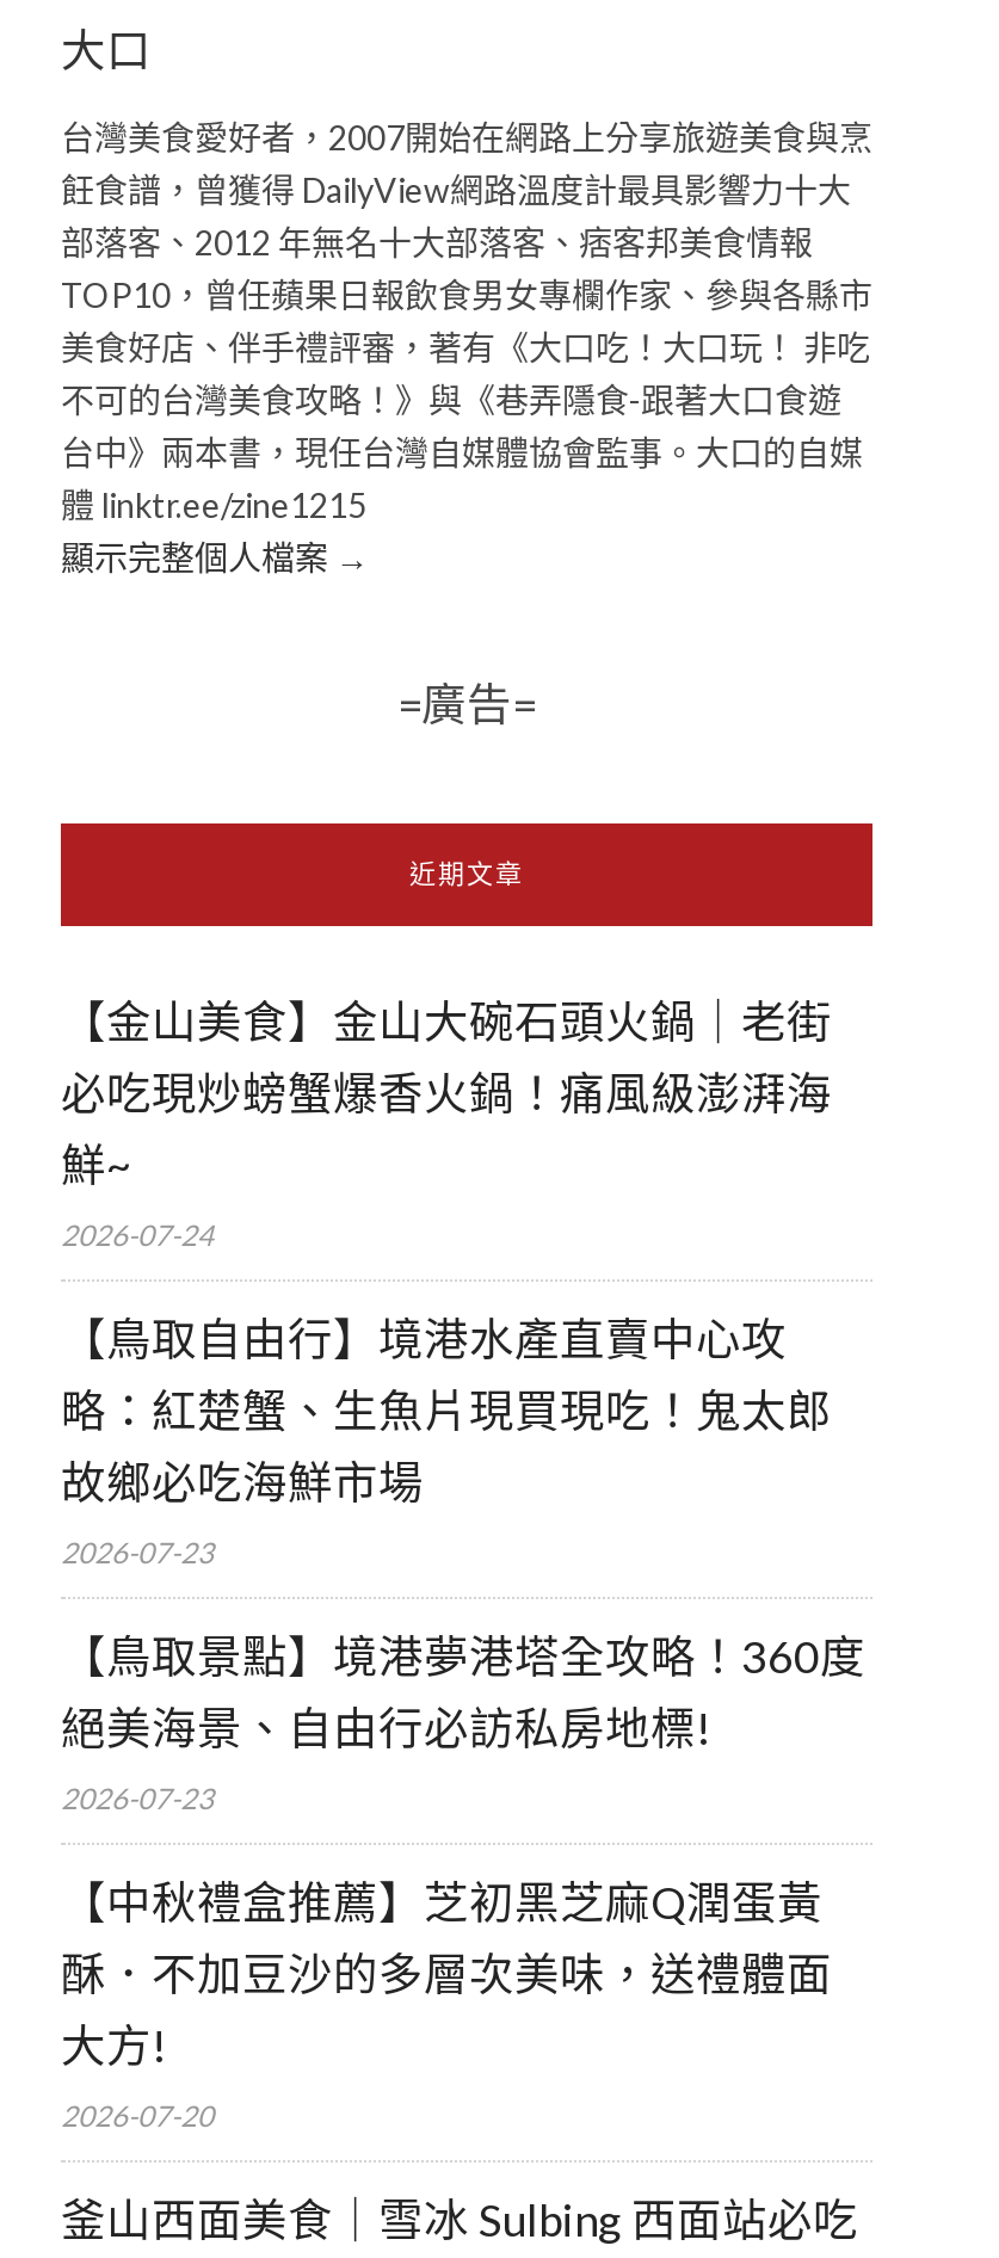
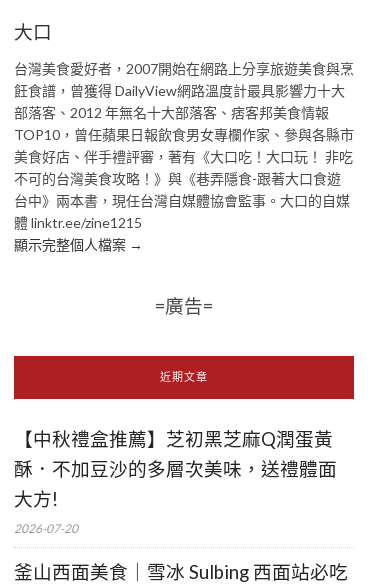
[61,995,865,1816] 【金山美食】金山大碗石頭火鍋｜老街 | 必吃現炒螃蟹爆香火鍋！痛風級澎湃海 | 鮮~ | 2026-07-24 | 【鳥取自由行】境港水產直賣中心攻 | 略：紅楚蟹、生魚片現買現吃！鬼太郎 | 故鄉必吃海鮮市場 | 2026-07-23 | 【鳥取景點】境港夢港塔全攻略！360度 | 絕美海景、自由行必訪私房地標! | 2026-07-23 -> none

